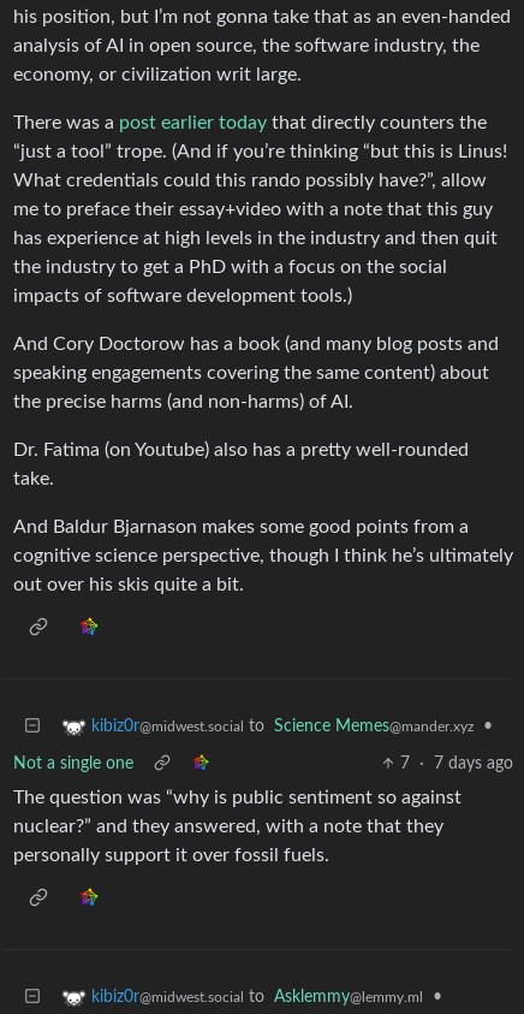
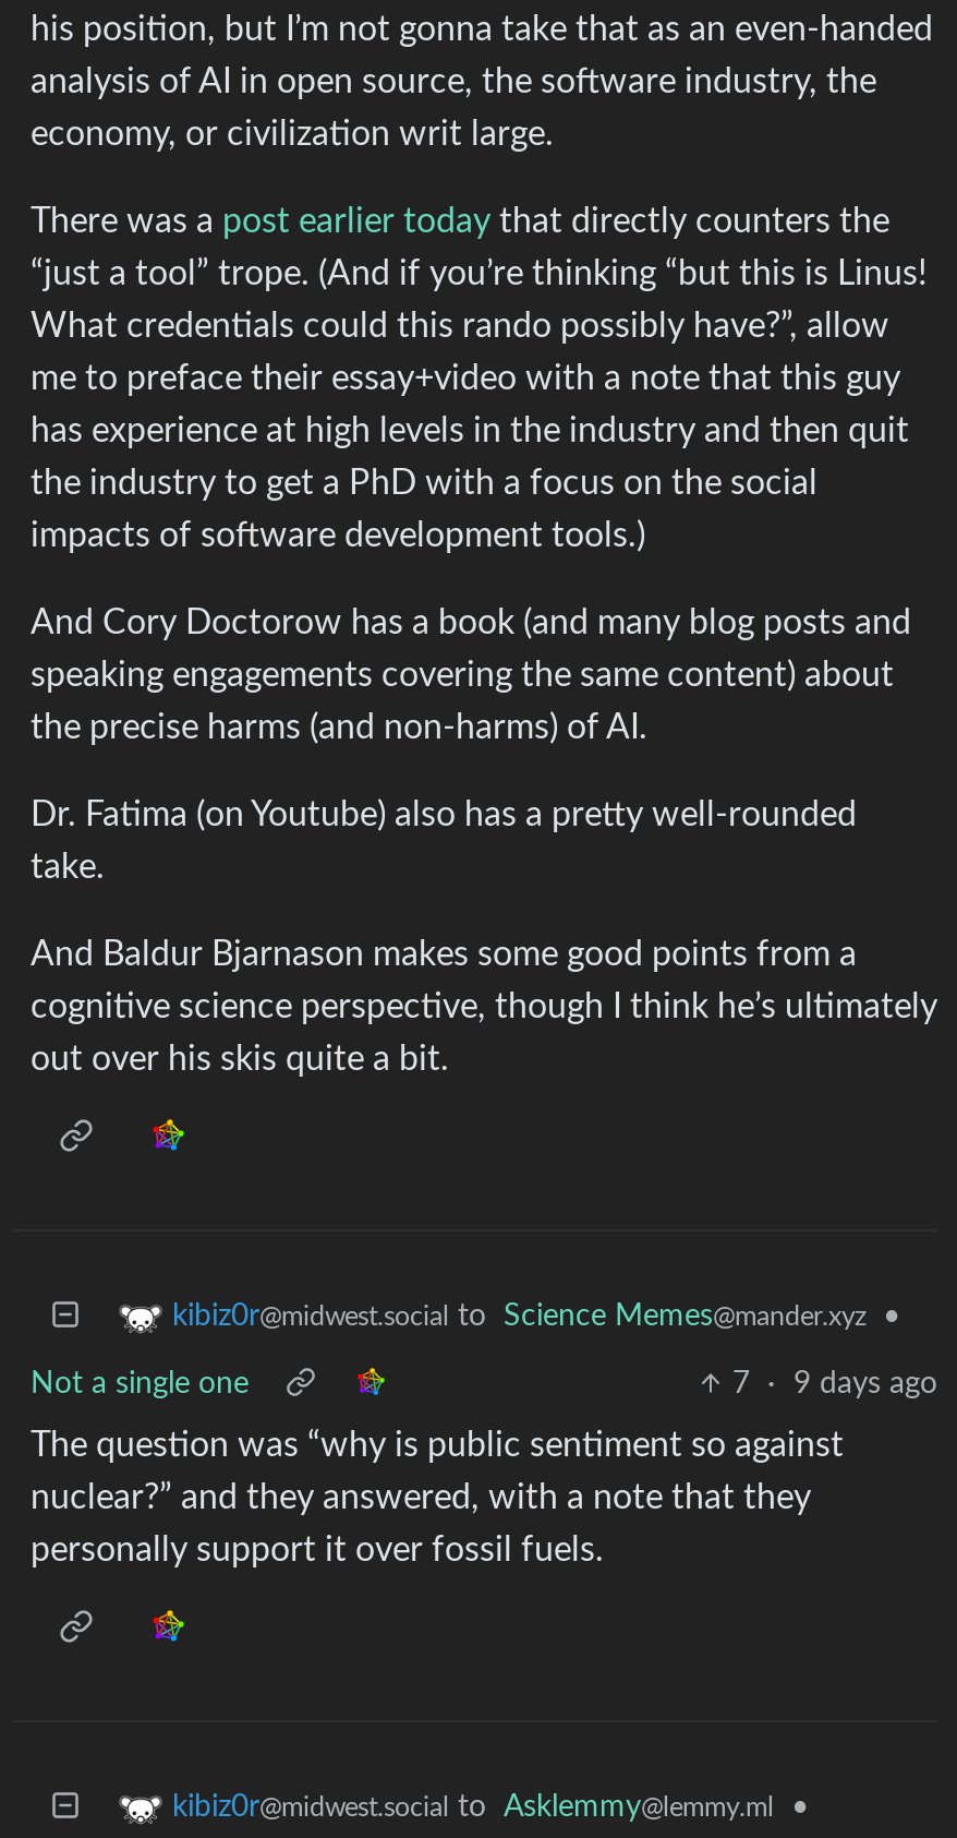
[400,755,513,772] 7 · 7 days ago -> [732,1369,937,1399] 7 · 9 days ago

